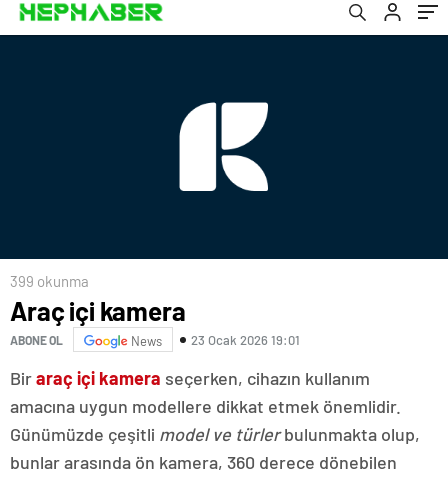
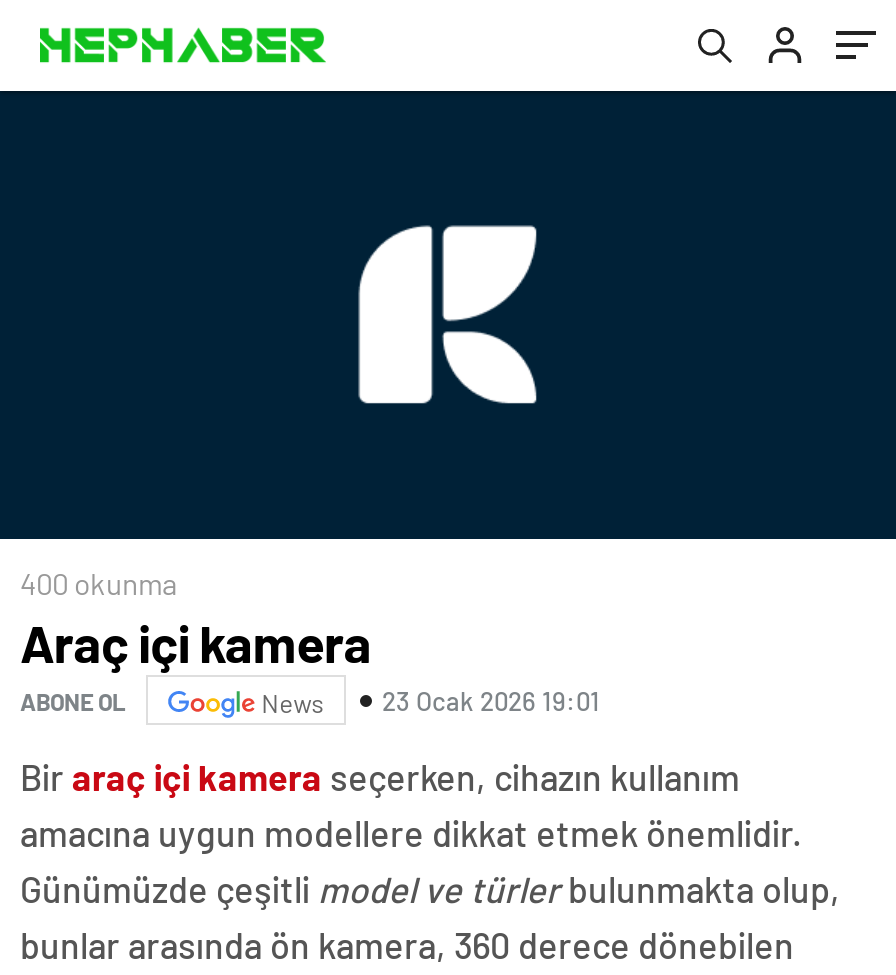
[10,272,89,290] 399 okunma -> [20,565,178,601] 400 okunma

